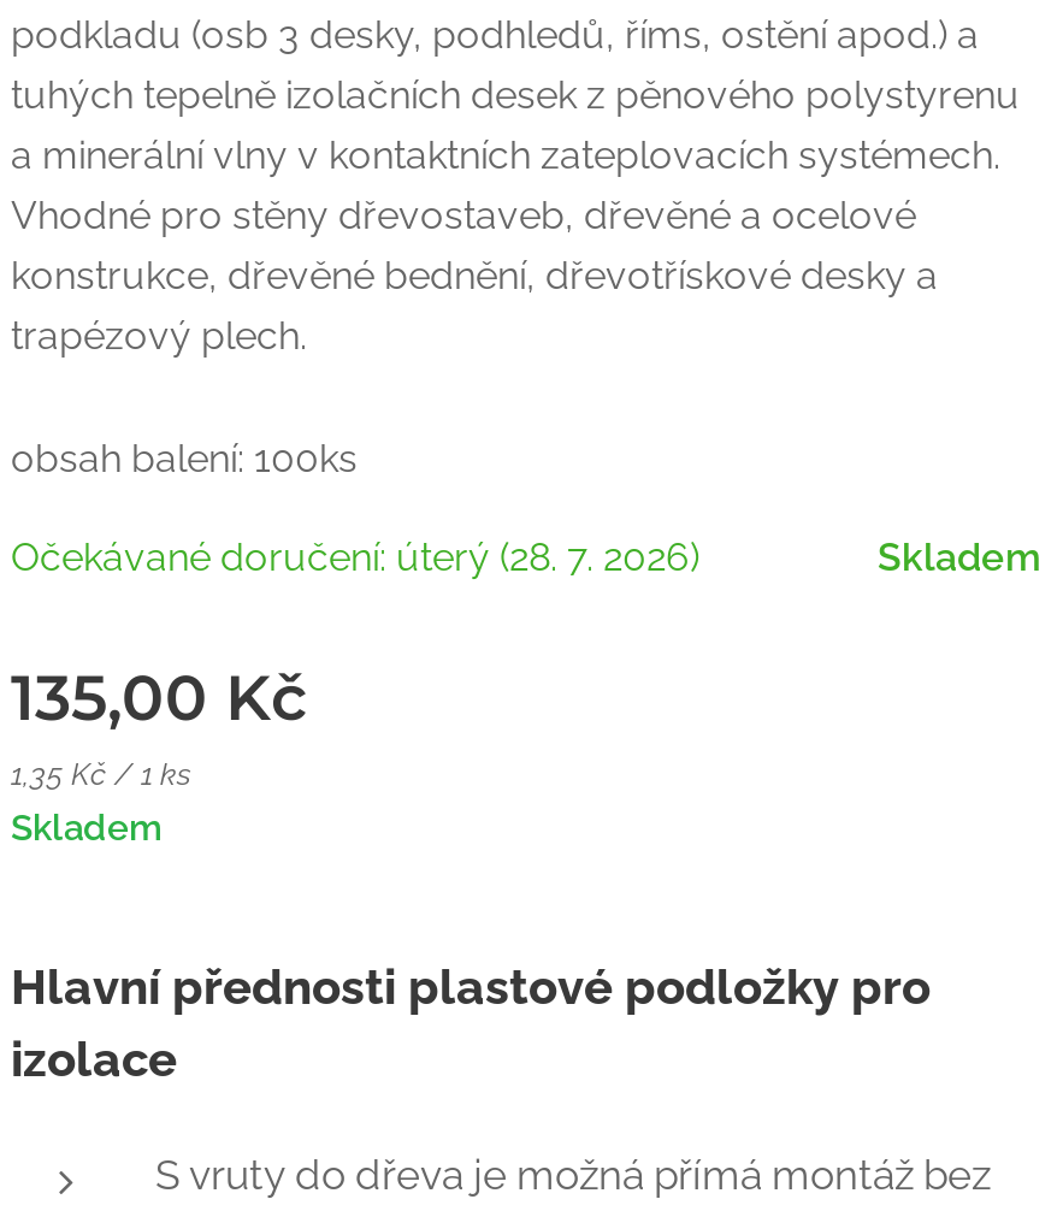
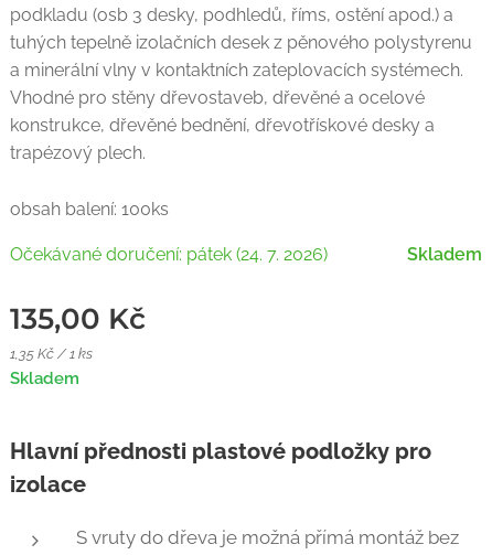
[11,533,699,579] Očekávané doručení: úterý (28. 7. 2026) -> [10,244,328,265] Očekávané doručení: pátek (24. 7. 2026)

